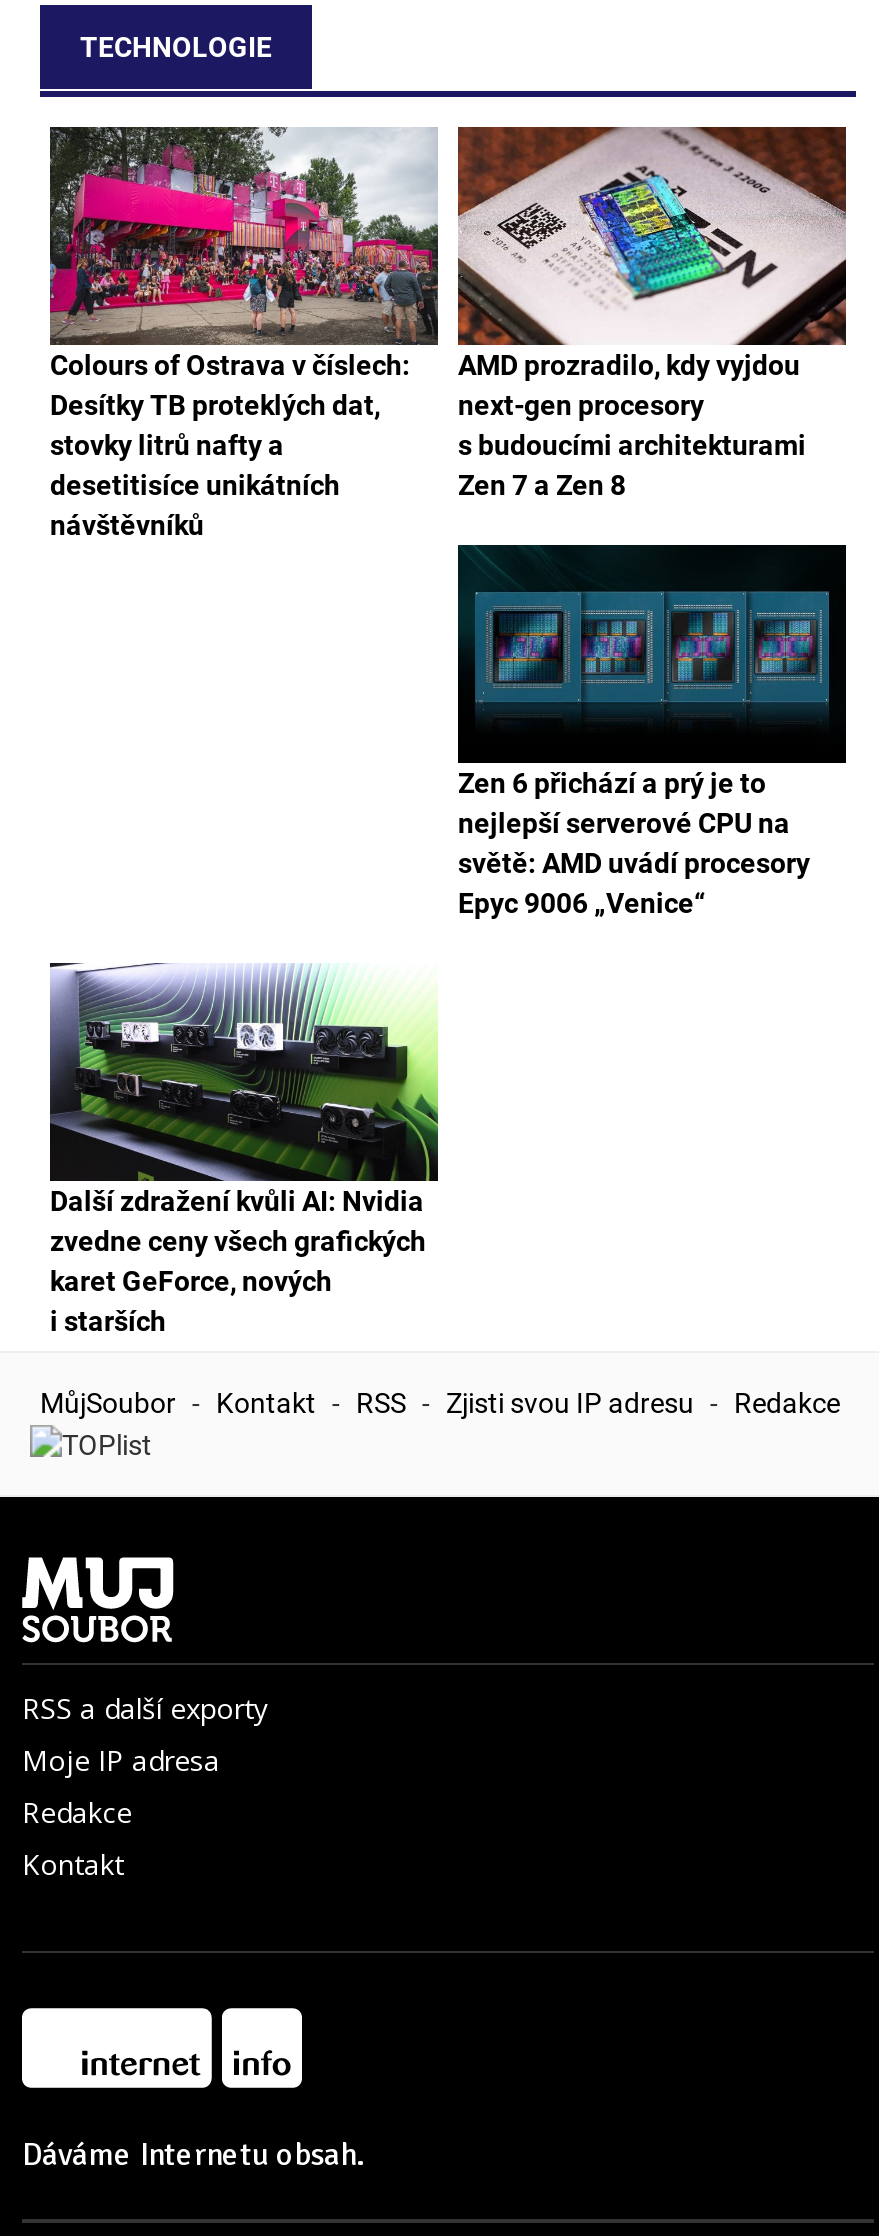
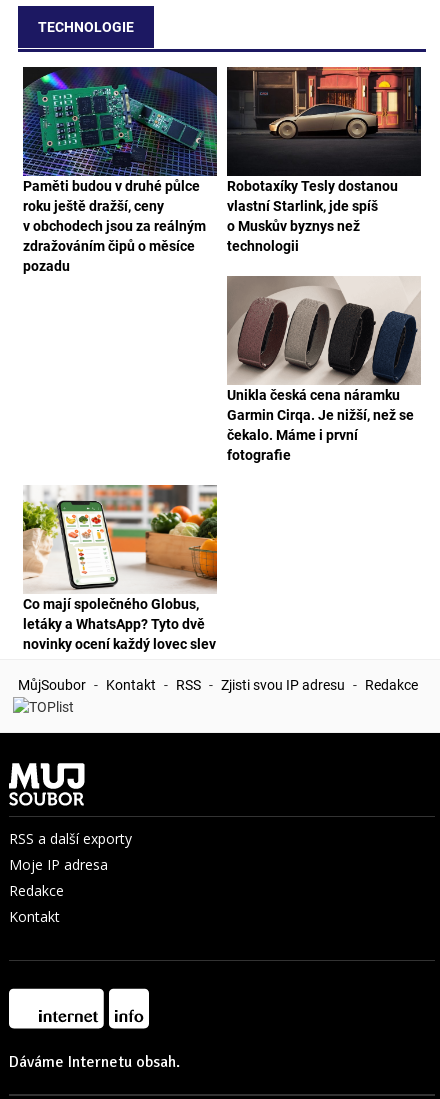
[50,127,438,541] [image] | Colours of Ostrava v číslech: | Desítky TB proteklých dat, | stovky litrů nafty a | desetitisíce unikátních | návštěvníků -> [23,66,218,274] [image] | Paměti budou v druhé půlce | roku ještě dražší, ceny | v obchodech jsou za reálným | zdražováním čipů o měsíce | pozadu
[456,125,848,501] [image] | AMD prozradilo, kdy vyjdou | next-gen procesory | s budoucími architekturami | Zen 7 a Zen 8 -> [226,66,422,254] [image] | Robotaxíky Tesly dostanou | vlastní Starlink, jde spíš | o Muskův byznys než | technologii
[456,543,848,919] [image] | Zen 6 přichází a prý je to | nejlepší serverové CPU na | světě: AMD uvádí procesory | Epyc 9006 „Venice“ -> [226,275,421,463] [image] | Unikla česká cena náramku | Garmin Cirqa. Je nižší, než se | čekalo. Máme i první | fotografie
[48,961,440,1337] [image] | Další zdražení kvůli AI: Nvidia | zvedne ceny všech grafických | karet GeForce, nových | i starších -> [22,484,218,652] [image] | Co mají společného Globus, | letáky a WhatsApp? Tyto dvě | novinky ocení každý lovec slev

